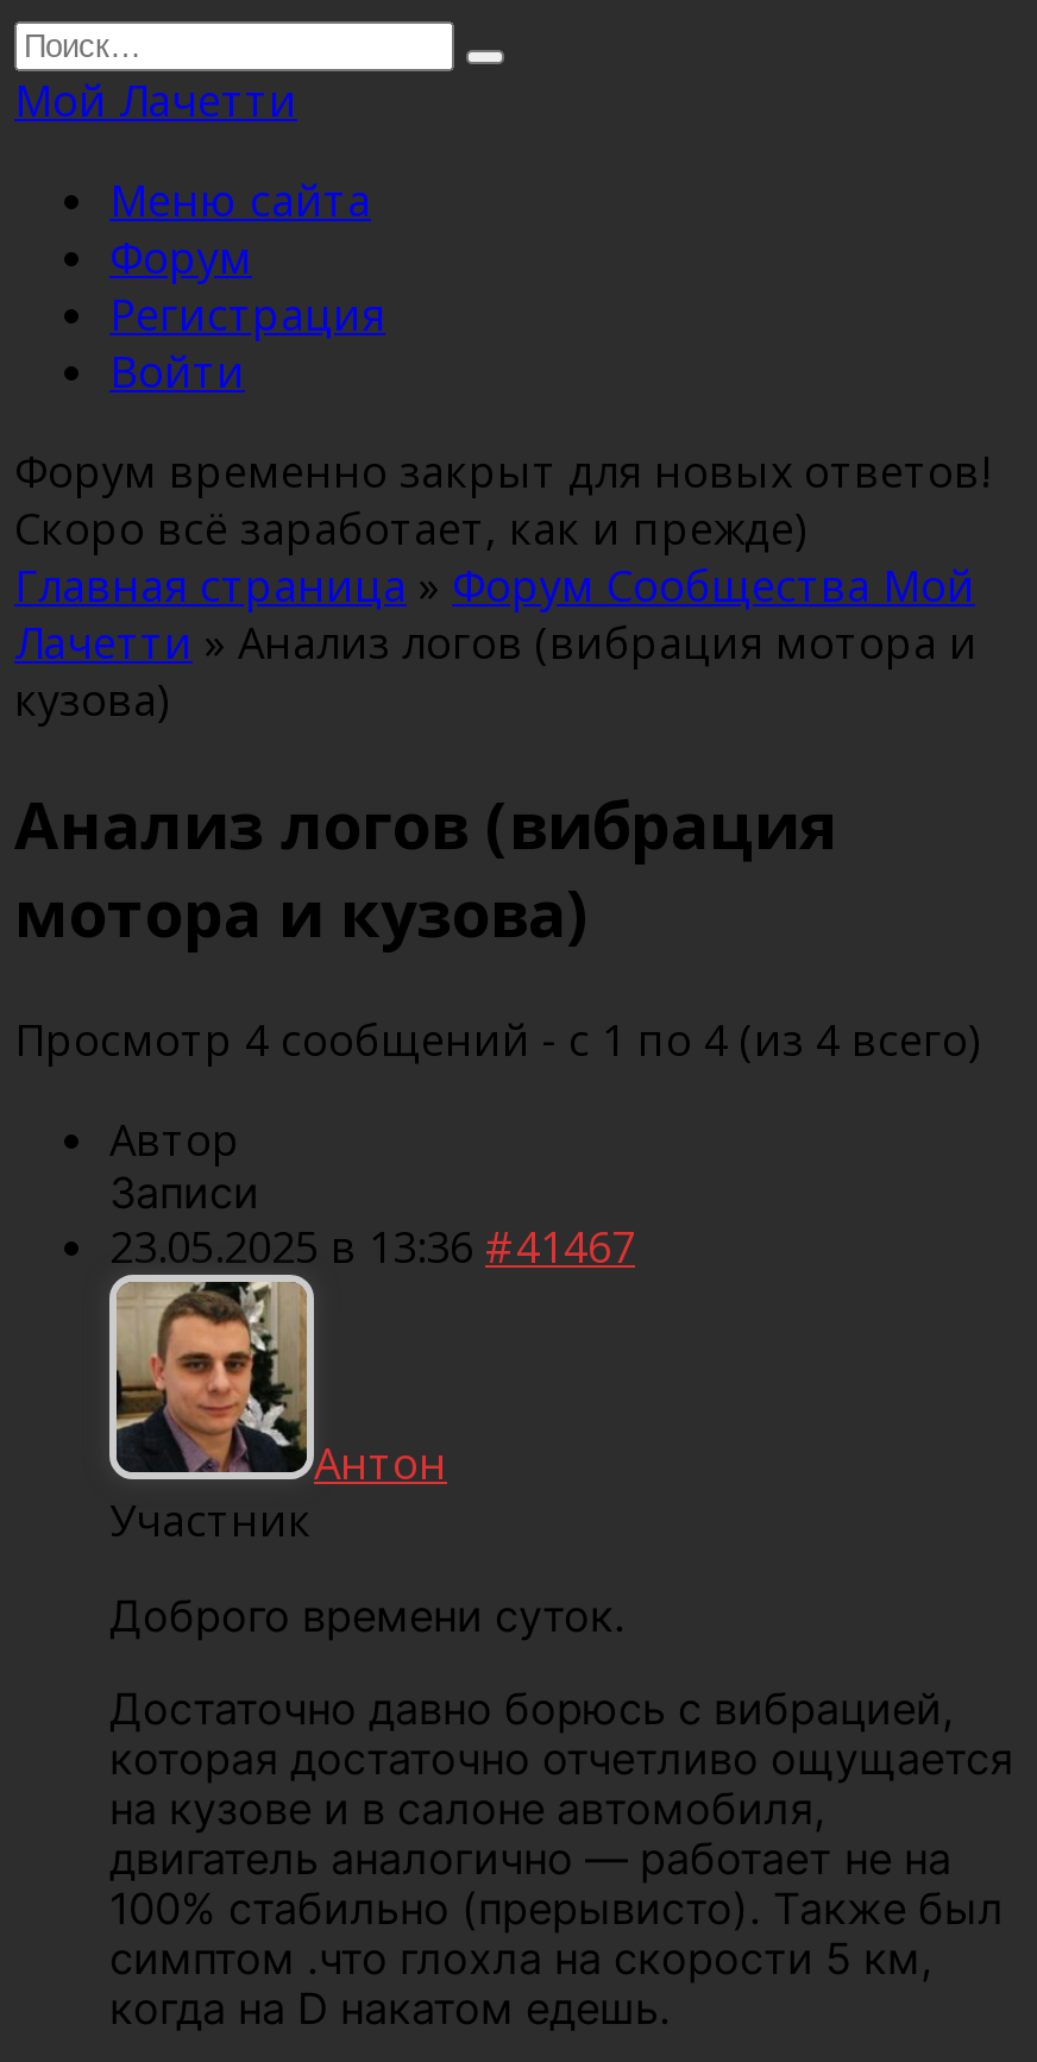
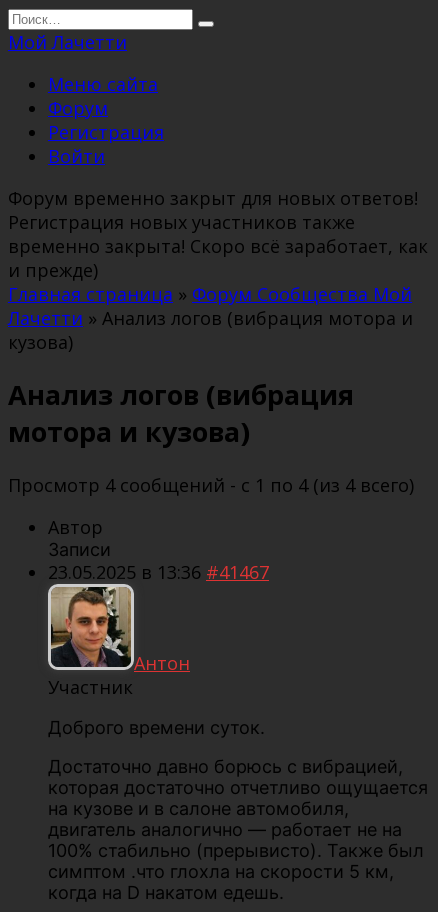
[14,499,806,557] Скоро всё заработает, как и прежде) -> [8,210,428,282] Регистрация новых участников также | временно закрыта! Скоро всё заработает, как | и прежде)

